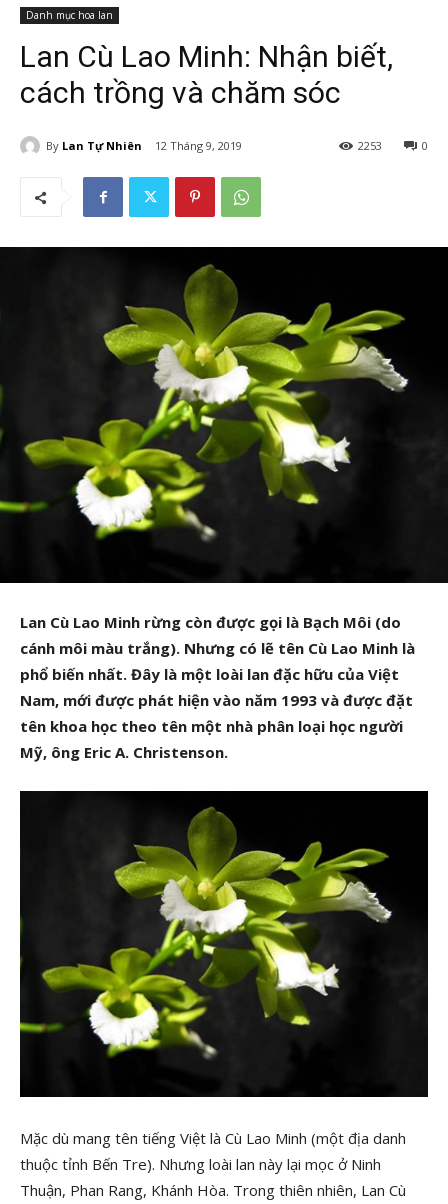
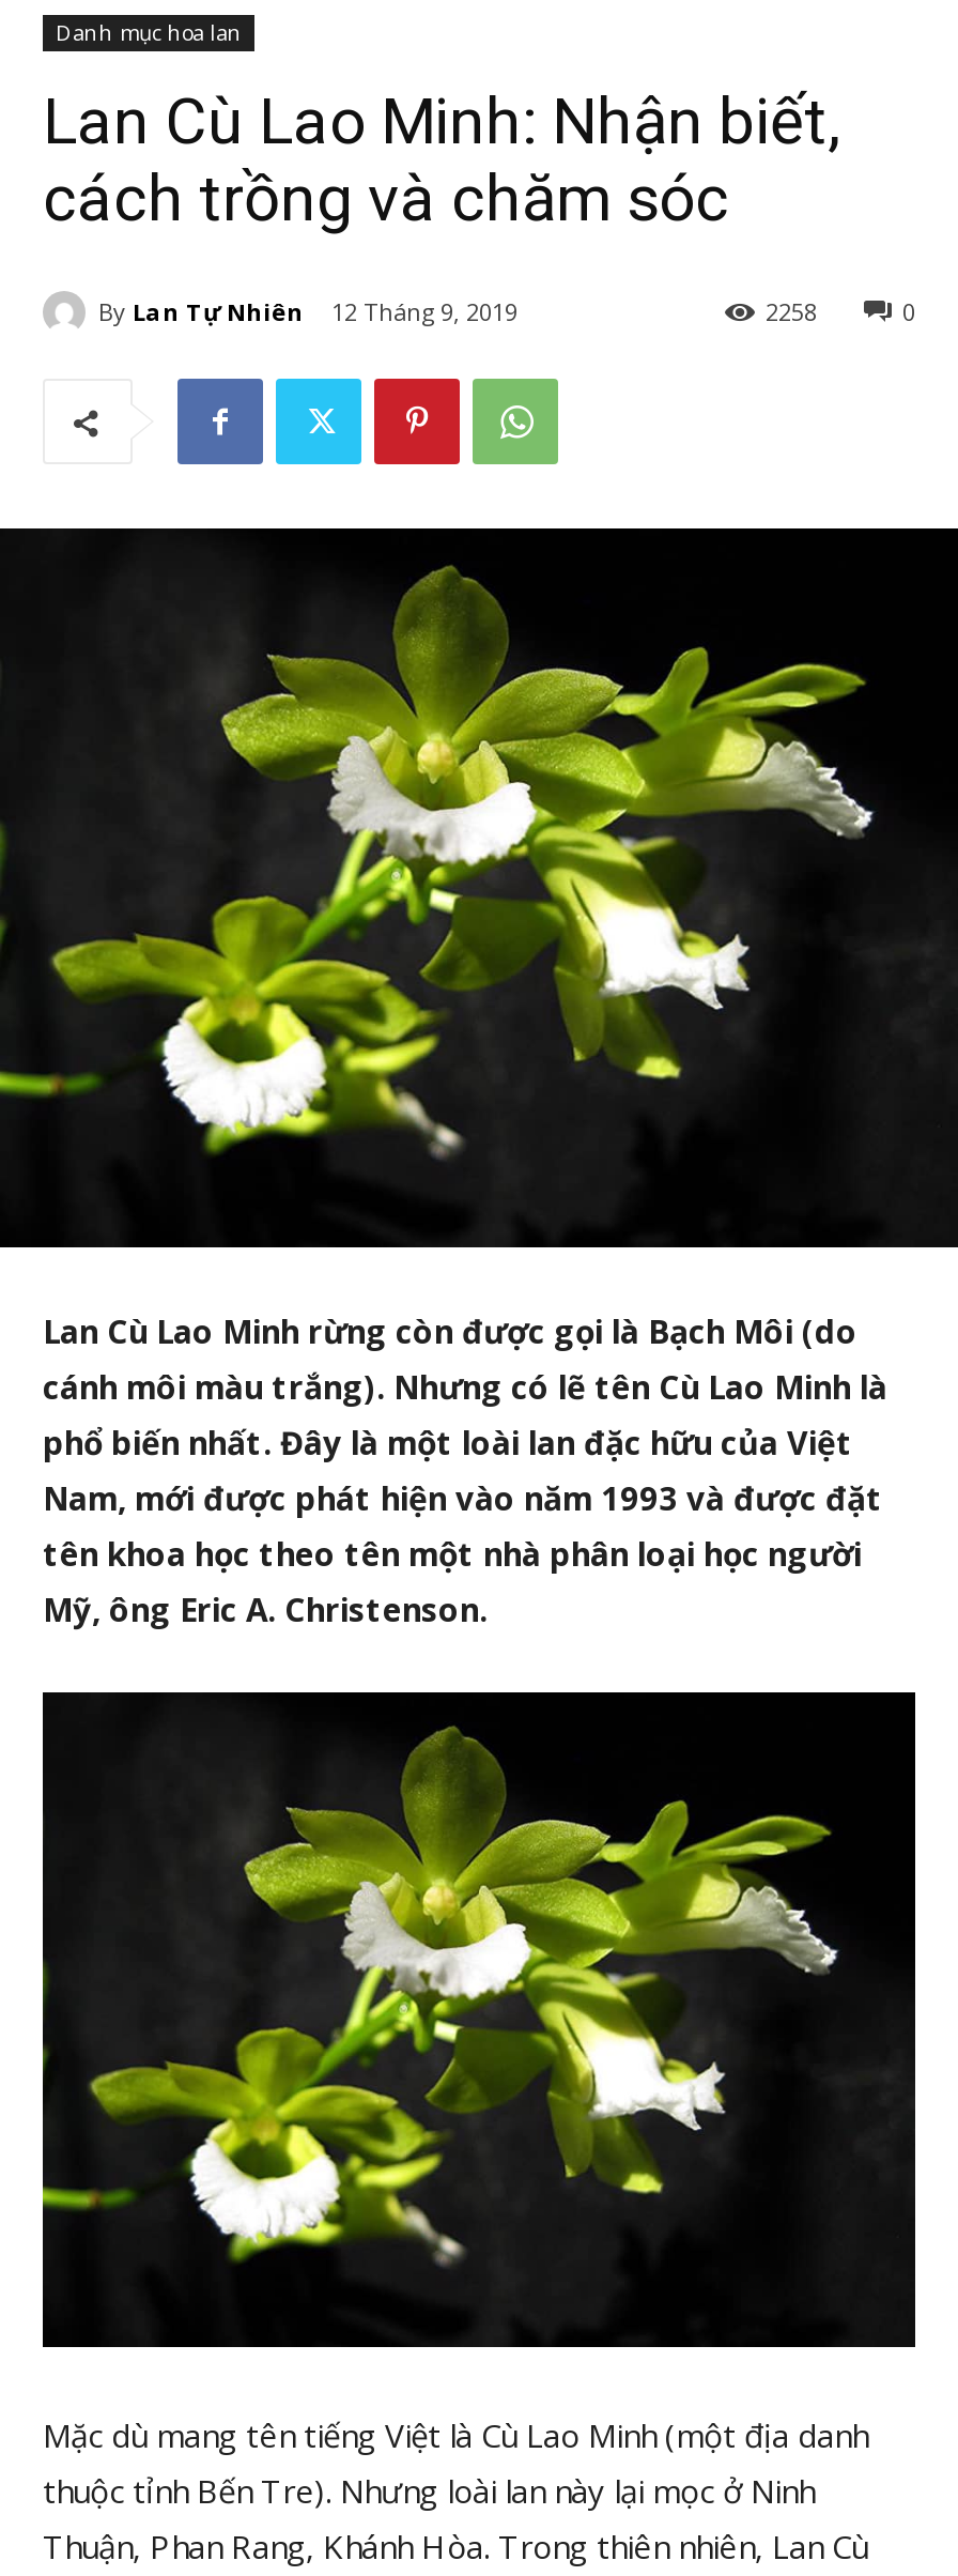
[358,138,382,153] 2253 -> [766,295,817,328] 2258

